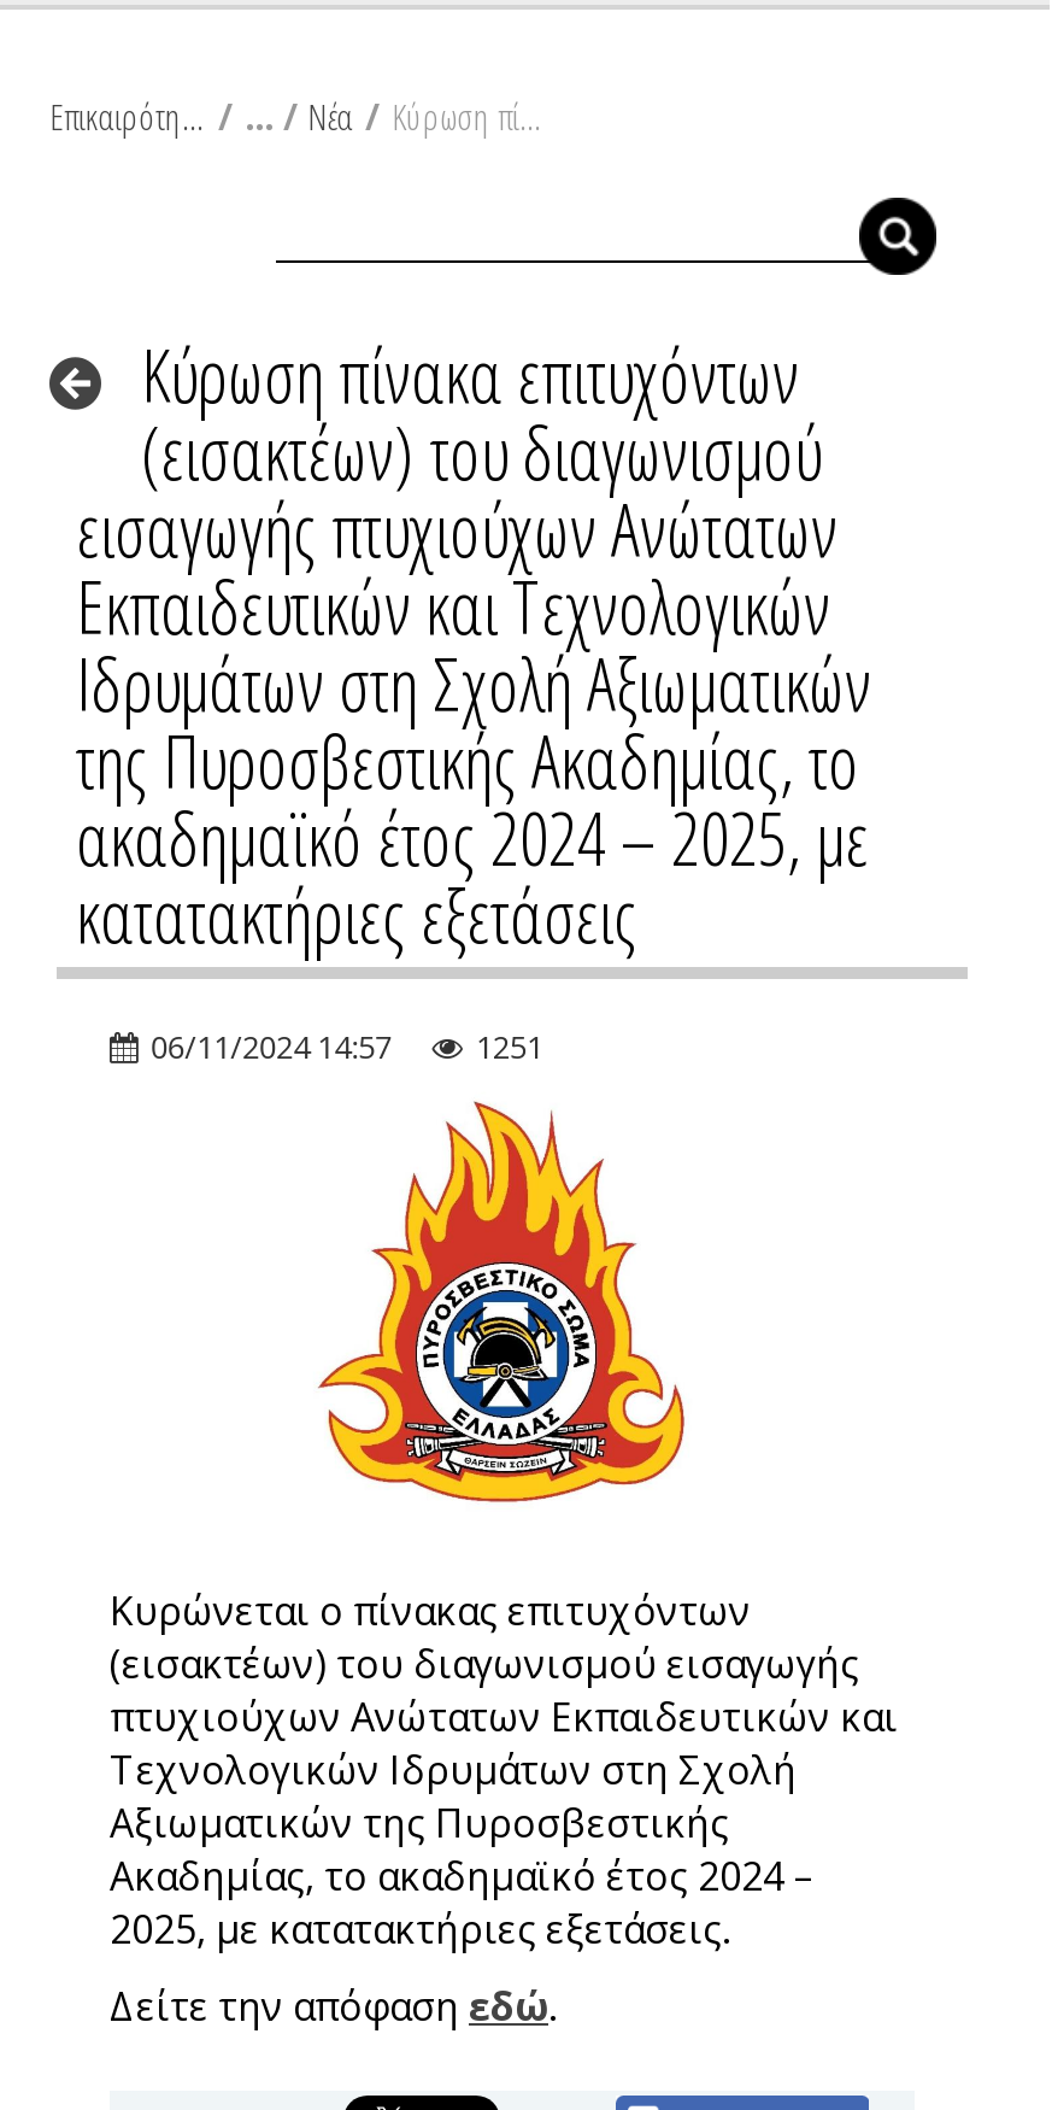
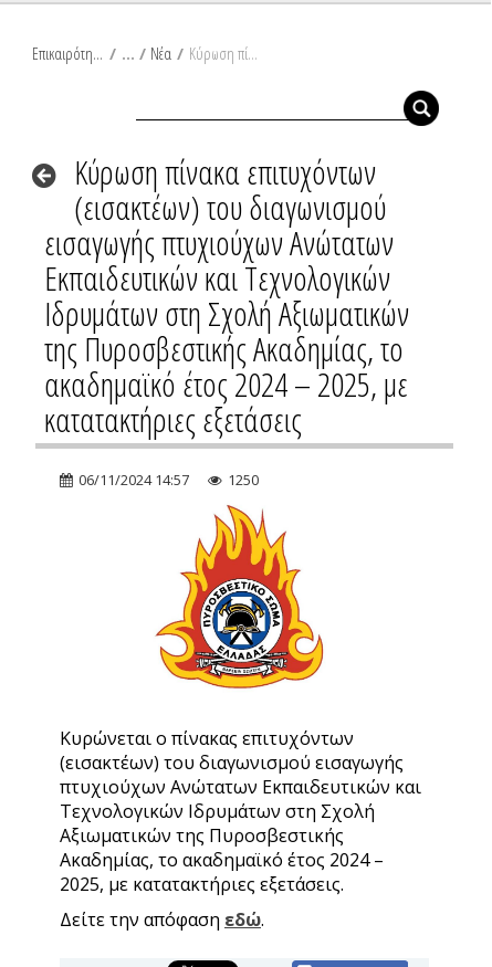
[151,1025,543,1069] 06/11/2024 14:57 1251 -> [79,470,259,490] 06/11/2024 14:57 1250

